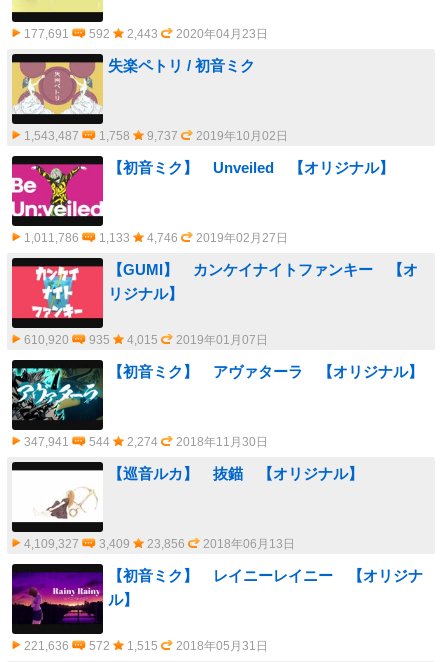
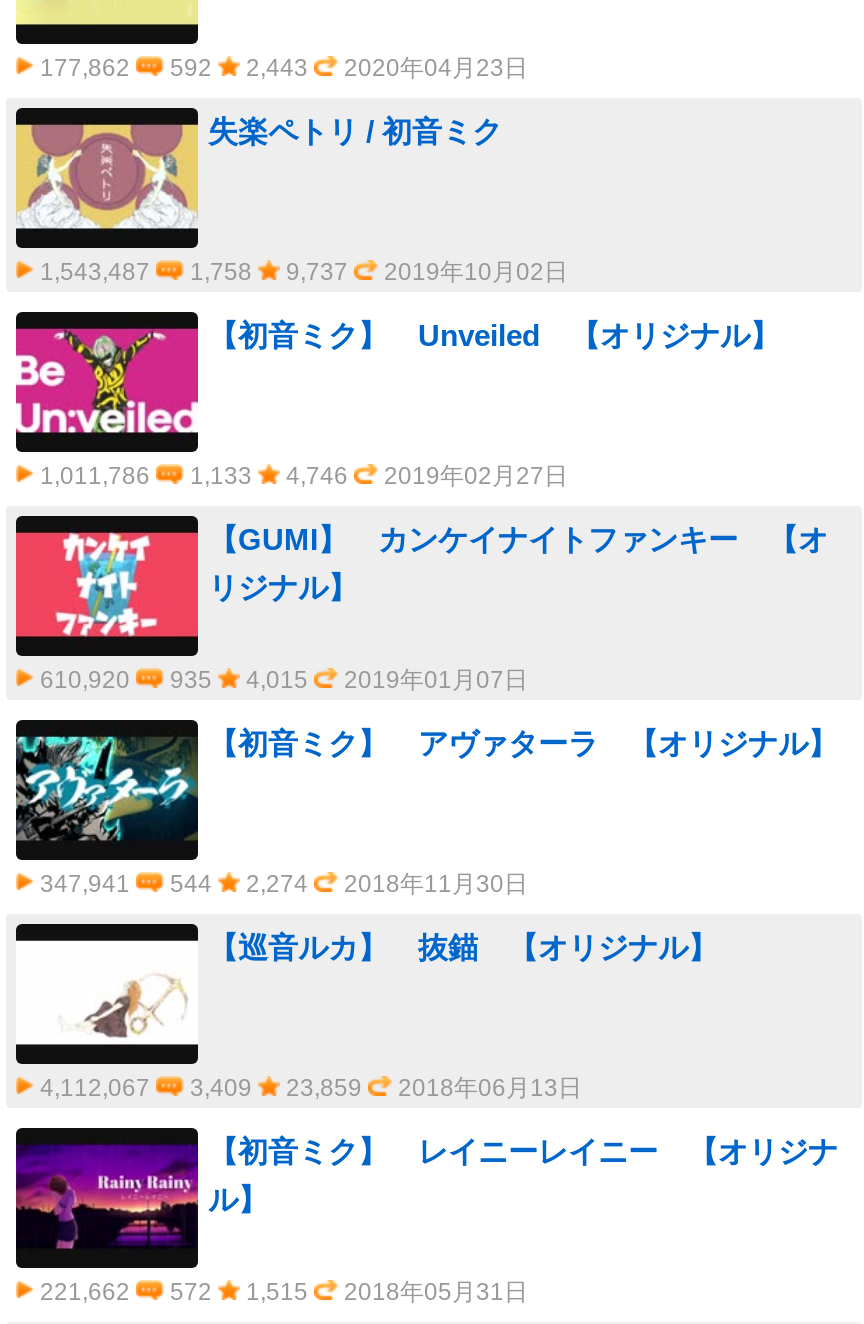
[21,27,72,41] 177,691 -> [34,54,136,82] 177,862
[21,537,82,551] 4,109,327 -> [34,1074,156,1102] 4,112,067
[144,537,188,551] 23,856 -> [280,1074,368,1102] 23,859
[21,639,72,653] 221,636 -> [34,1278,136,1306] 221,662

